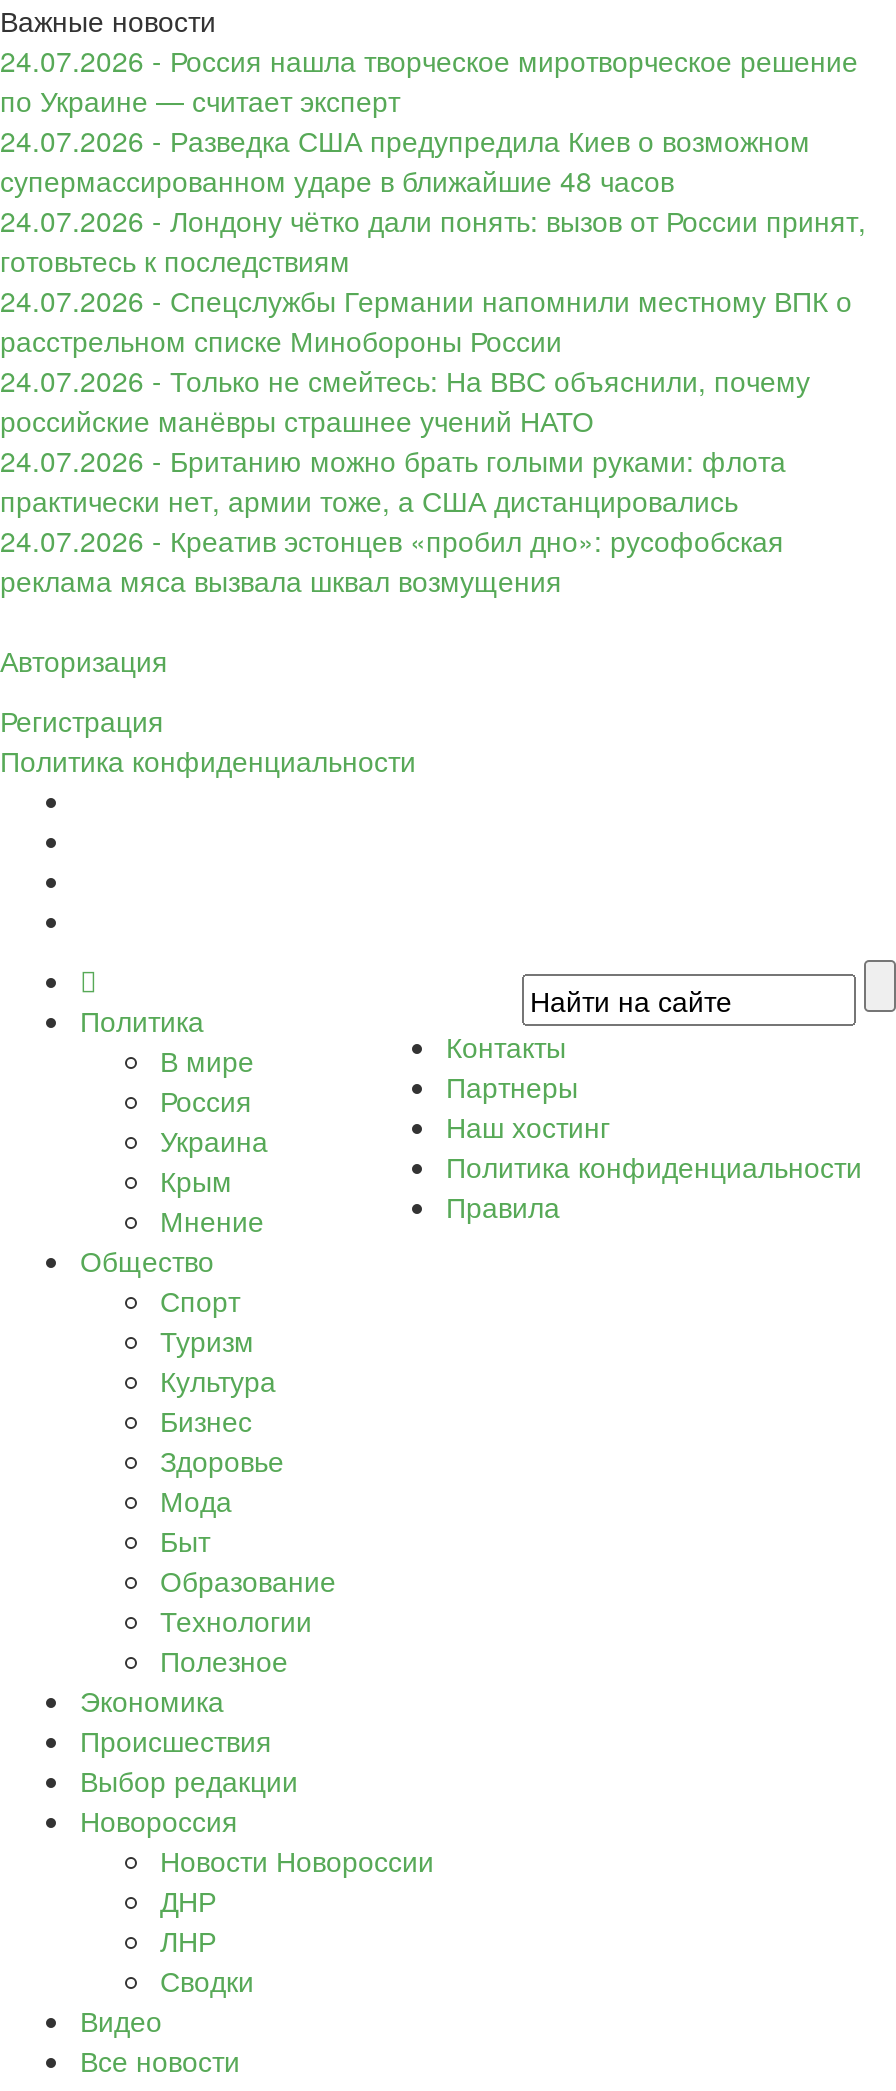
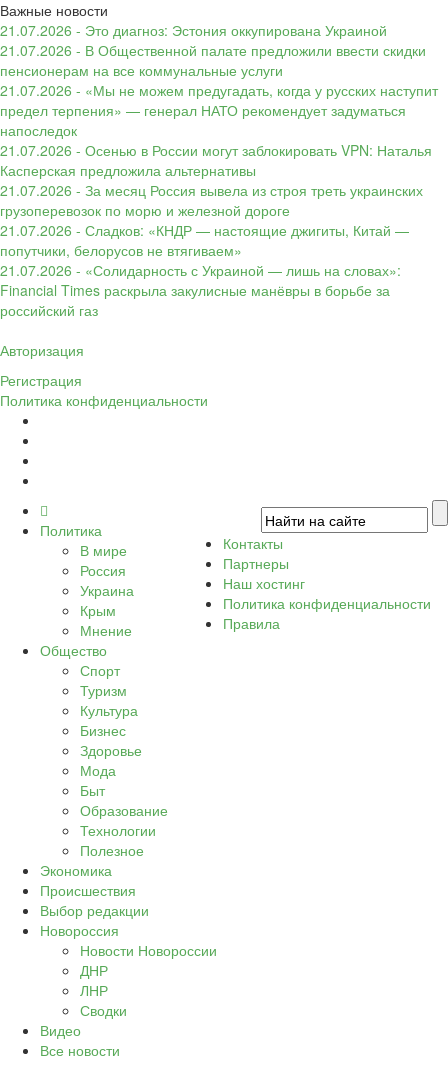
[0,40,866,600] 24.07.2026 - Россия нашла творческое миротворческое решение | по Украине — считает эксперт | 24.07.2026 - Разведка США предупредила Киев о возможном | супермассированном ударе в ближайшие 48 часов | 24.07.2026 - Лондону чётко дали понять: вызов от России принят, | готовьтесь к последствиям | 24.07.2026 - Спецслужбы Германии напомнили местному ВПК о | расстрельном списке Минобороны России | 24.07.2026 - Только не смейтесь: На ВВС объяснили, почему | российские манёвры страшнее учений НАТО | 24.07.2026 - Британию можно брать голыми руками: флота | практически нет, армии тоже, а США дистанцировались | 24.07.2026 - Креатив эстонцев «пробил дно»: русофобская | реклама мяса вызвала шквал возмущения -> [0,20,438,320] 21.07.2026 - Это диагноз: Эстония оккупирована Украиной | 21.07.2026 - В Общественной палате предложили ввести скидки | пенсионерам на все коммунальные услуги | 21.07.2026 - «Мы не можем предугадать, когда у русских наступит | предел терпения» — генерал НАТО рекомендует задуматься | напоследок | 21.07.2026 - Осенью в России могут заблокировать VPN: Наталья | Касперская предложила альтернативы | 21.07.2026 - За месяц Россия вывела из строя треть украинских | грузоперевозок по морю и железной дороге | 21.07.2026 - Сладков: «КНДР — настоящие джигиты, Китай — | попутчики, белорусов не втягиваем» | 21.07.2026 - «Солидарность с Украиной — лишь на словах»: | Financial Times раскрыла закулисные манёвры в борьбе за | российский газ

